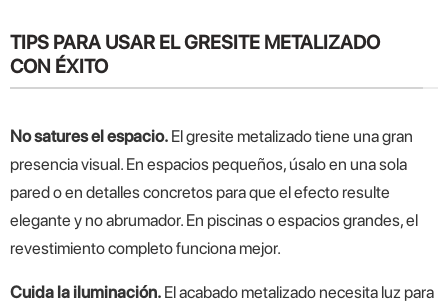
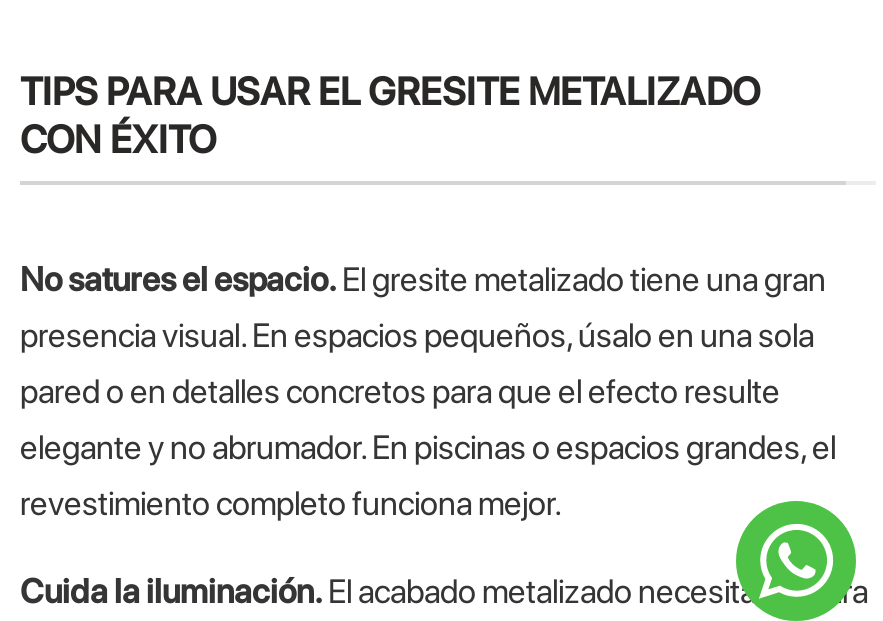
none -> [734,499,858,567] [image]

